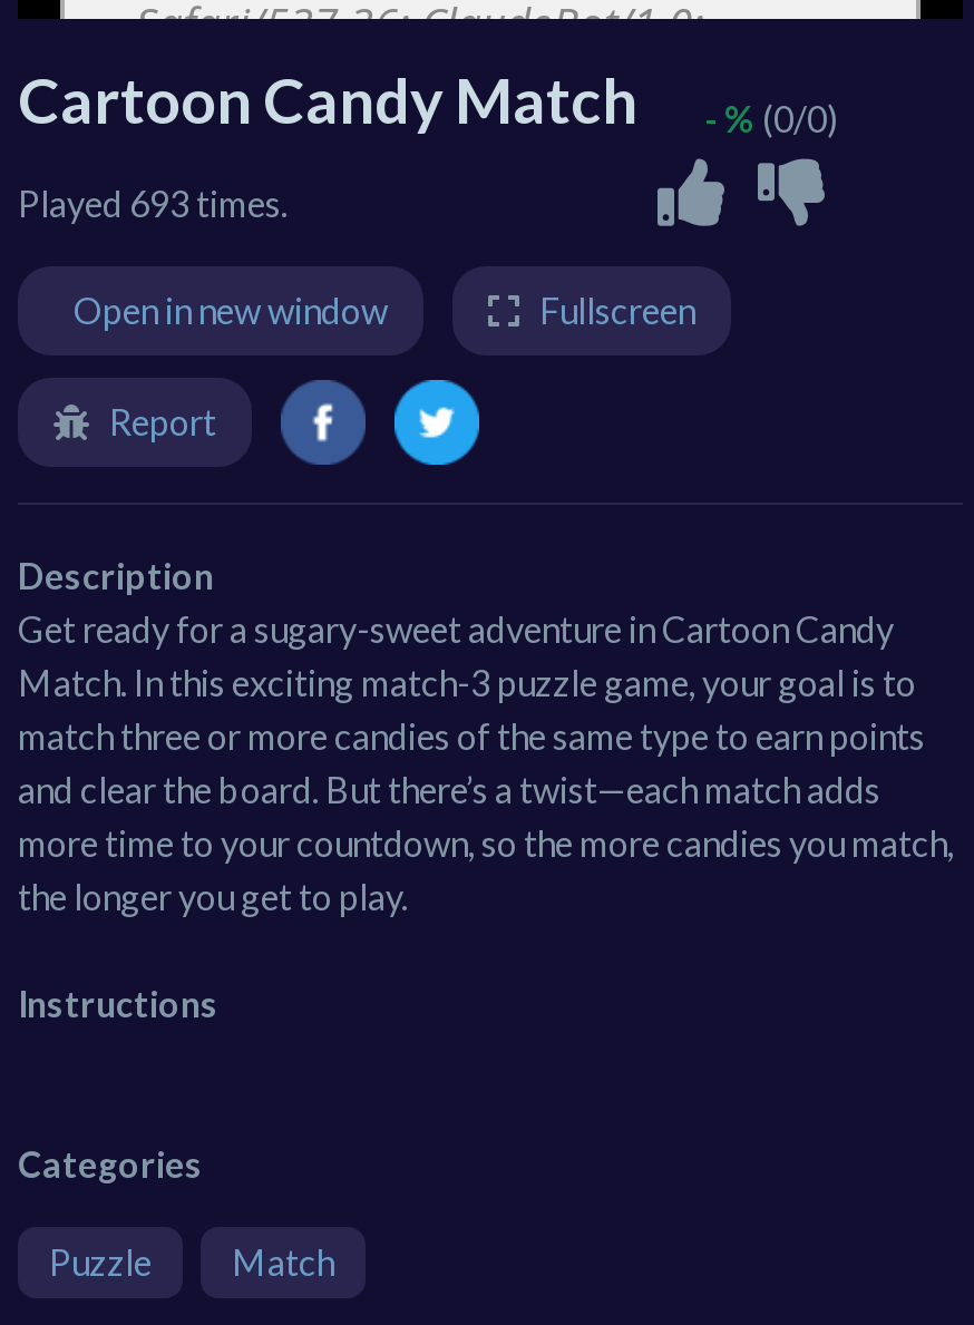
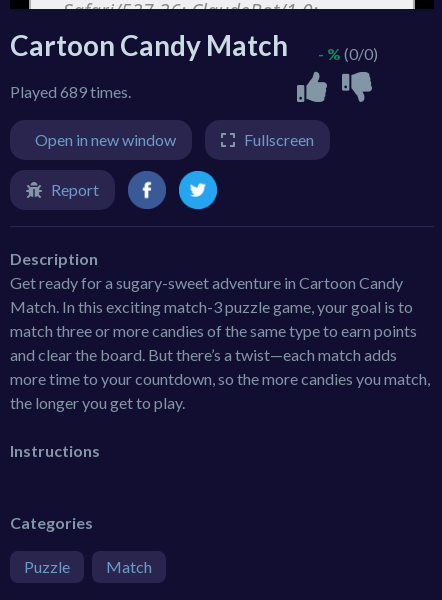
[18,181,288,224] Played 693 times. -> [10,82,131,101] Played 689 times.

